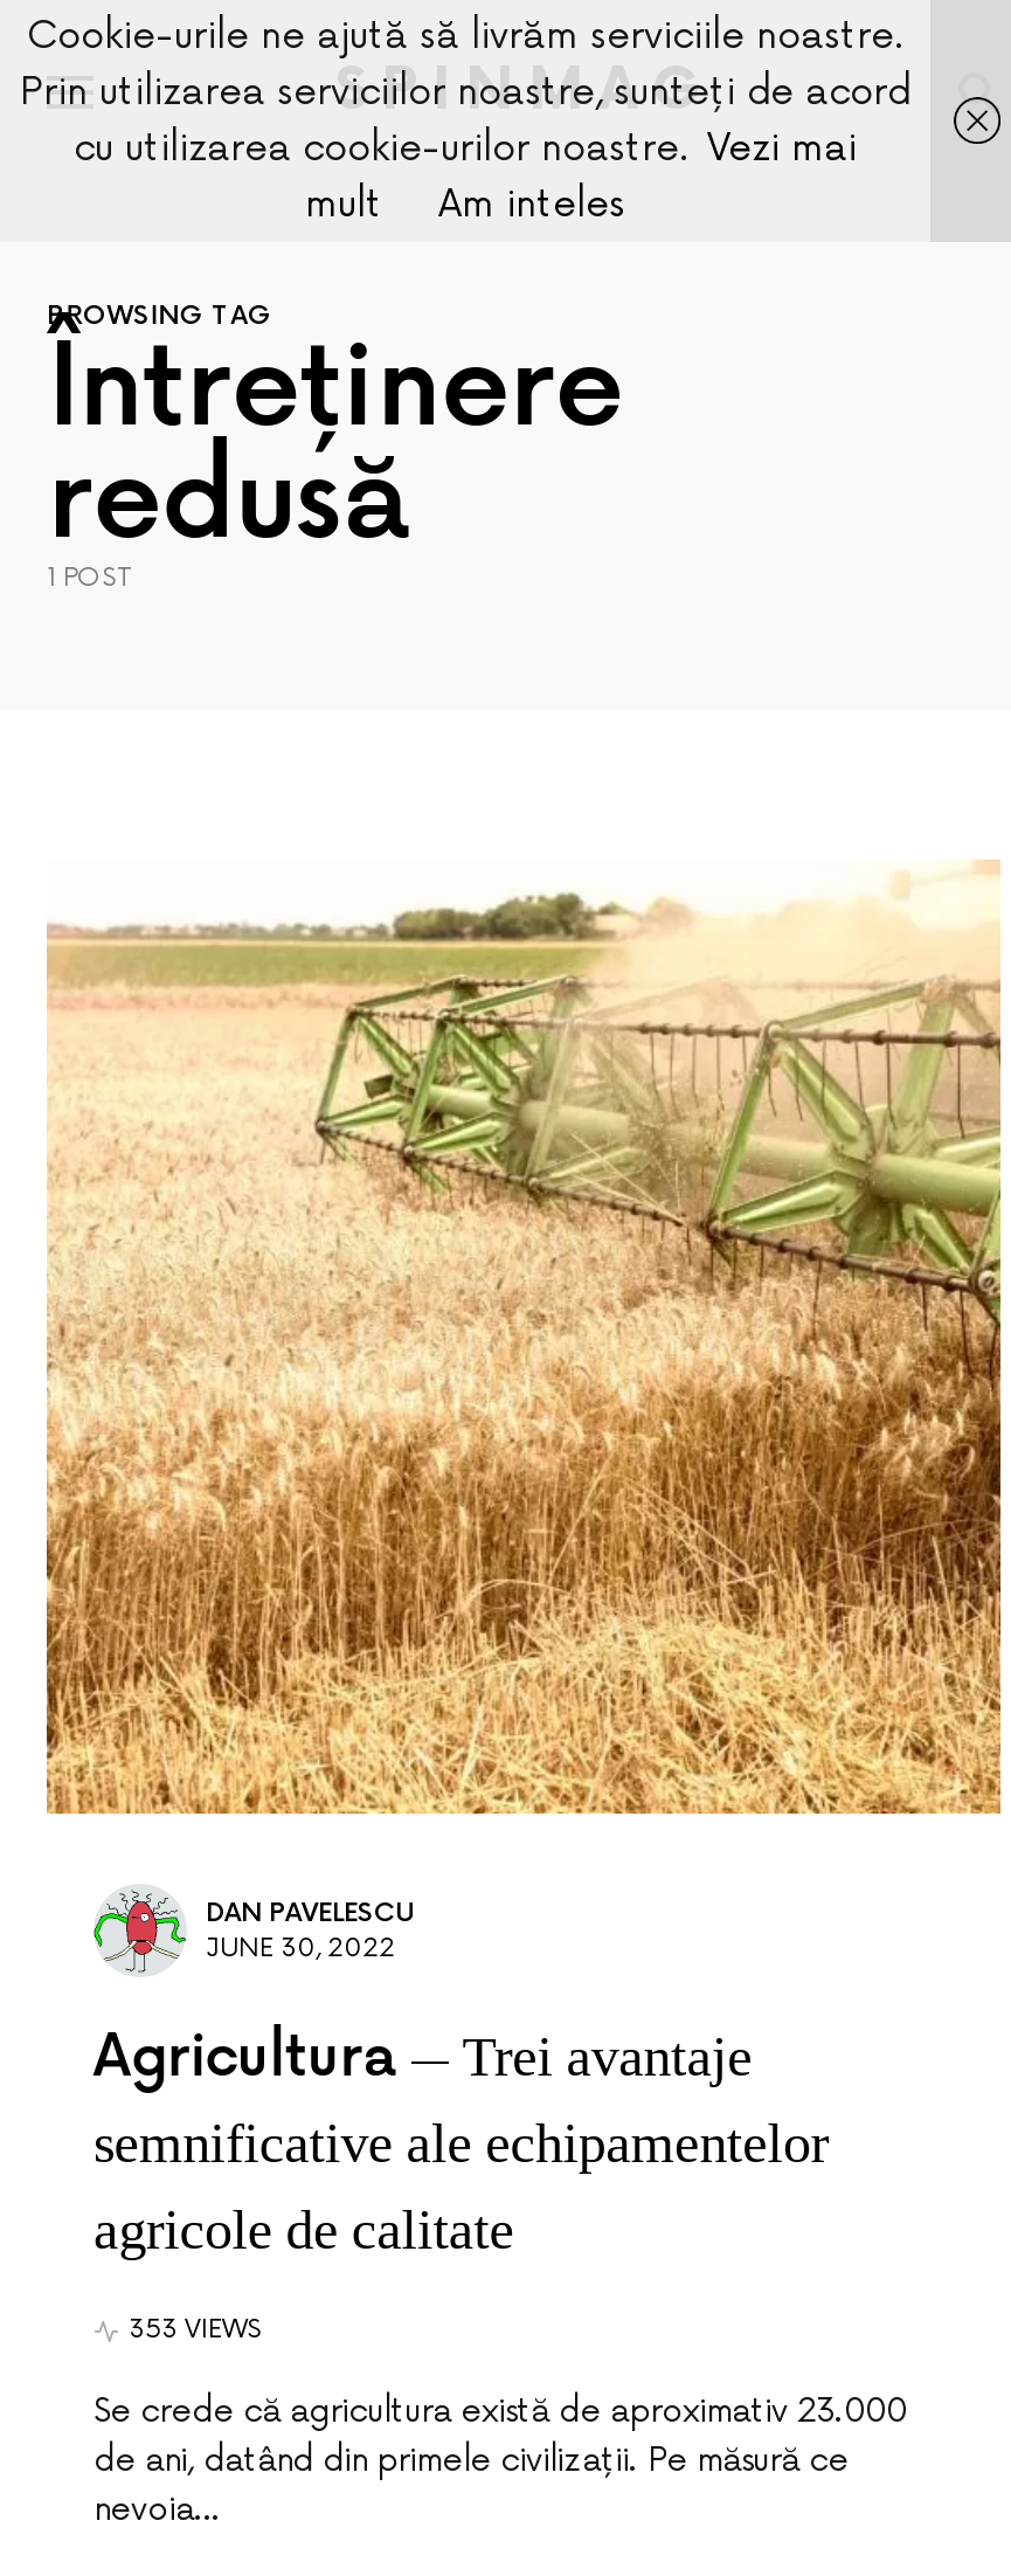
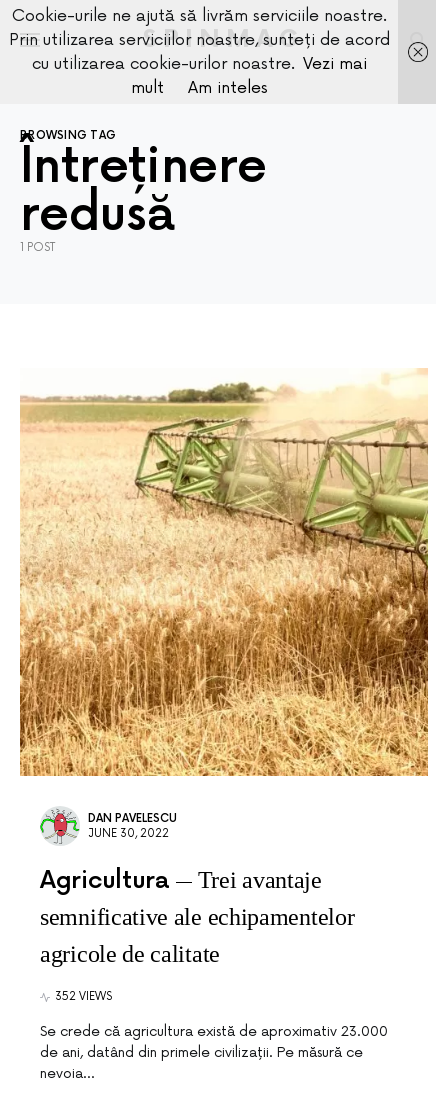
[129,2314,262,2344] 353 VIEWS -> [55,990,112,1003] 352 VIEWS

